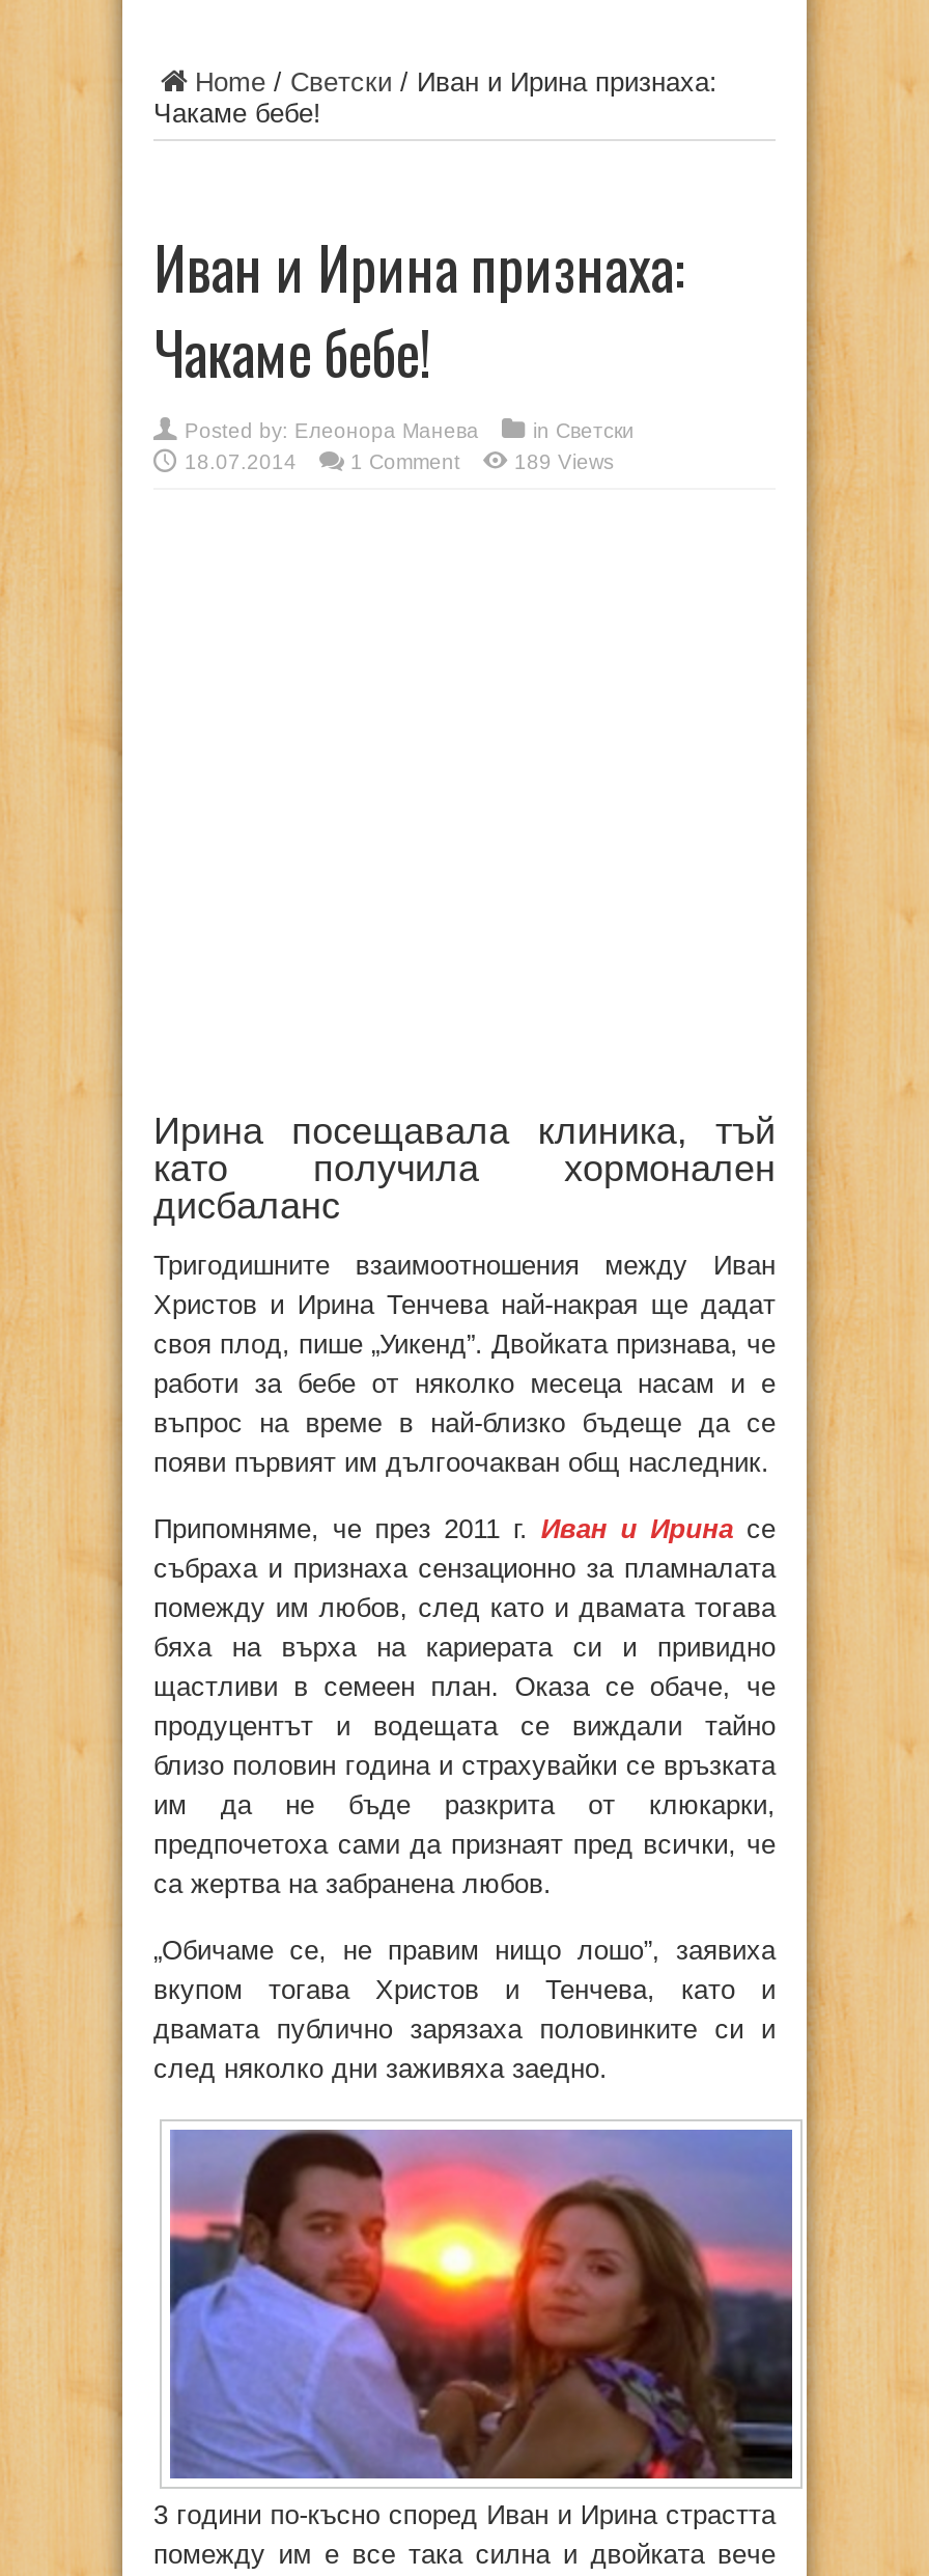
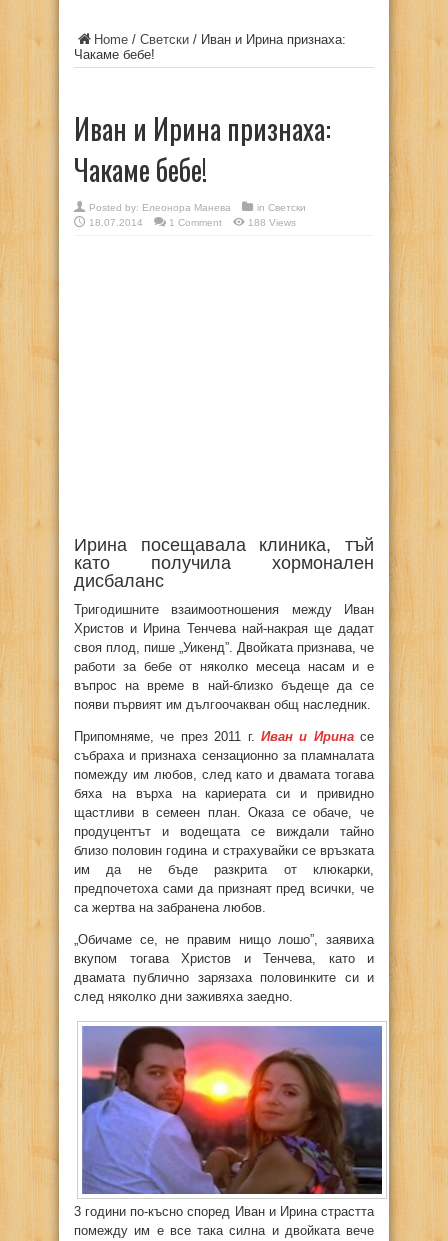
[514,450,614,473] 189 Views -> [248,217,296,228] 188 Views

